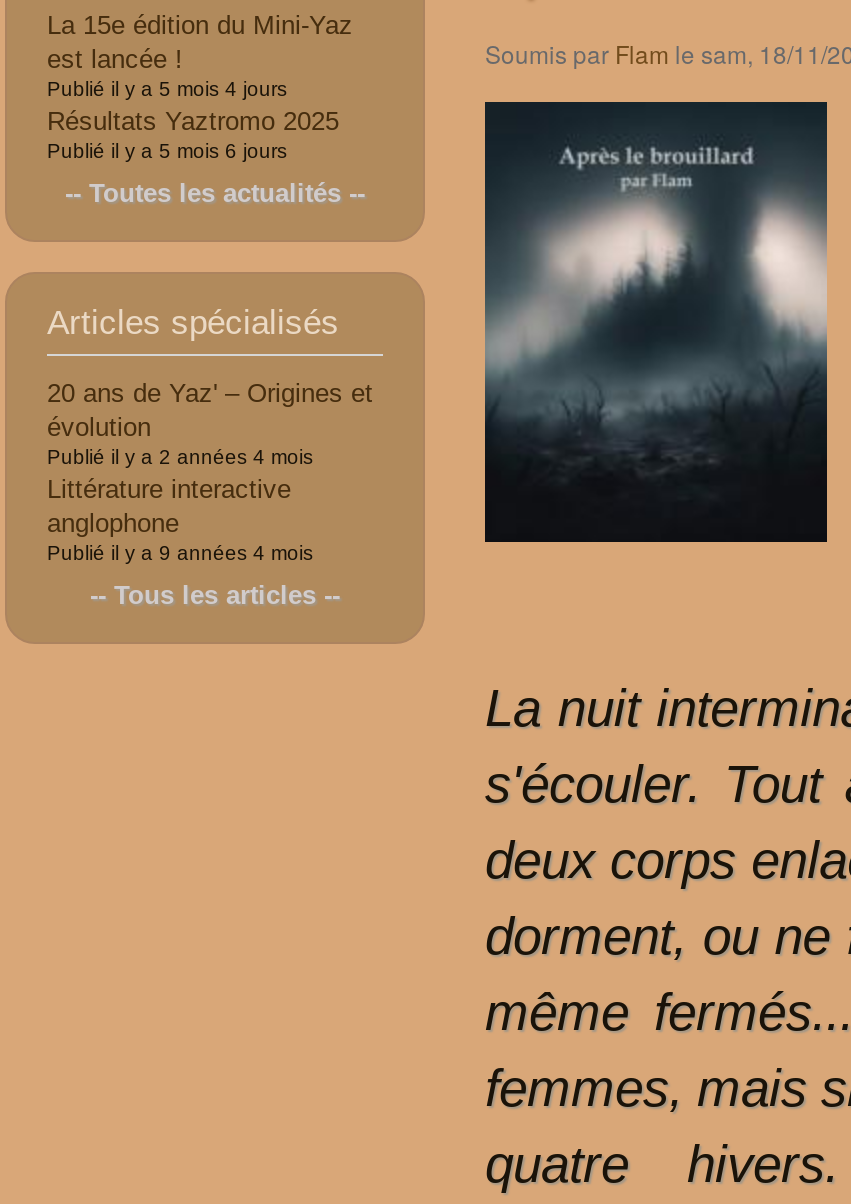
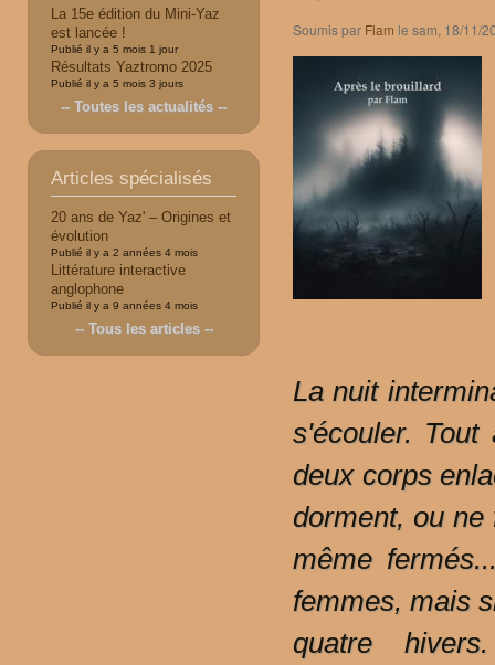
[47,77,287,99] Publié il y a 5 mois 4 jours -> [51,43,178,55] Publié il y a 5 mois 1 jour
[47,139,287,161] Publié il y a 5 mois 6 jours -> [51,77,183,89] Publié il y a 5 mois 3 jours

